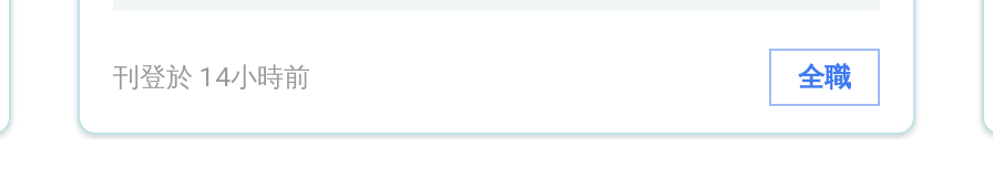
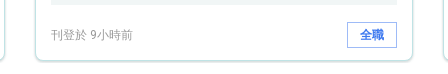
[113,61,310,92] 刊登於 14小時前 -> [51,27,133,41] 刊登於 9小時前

